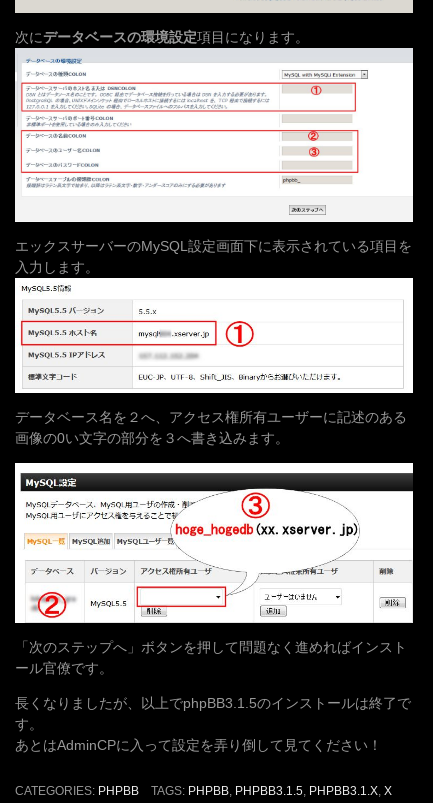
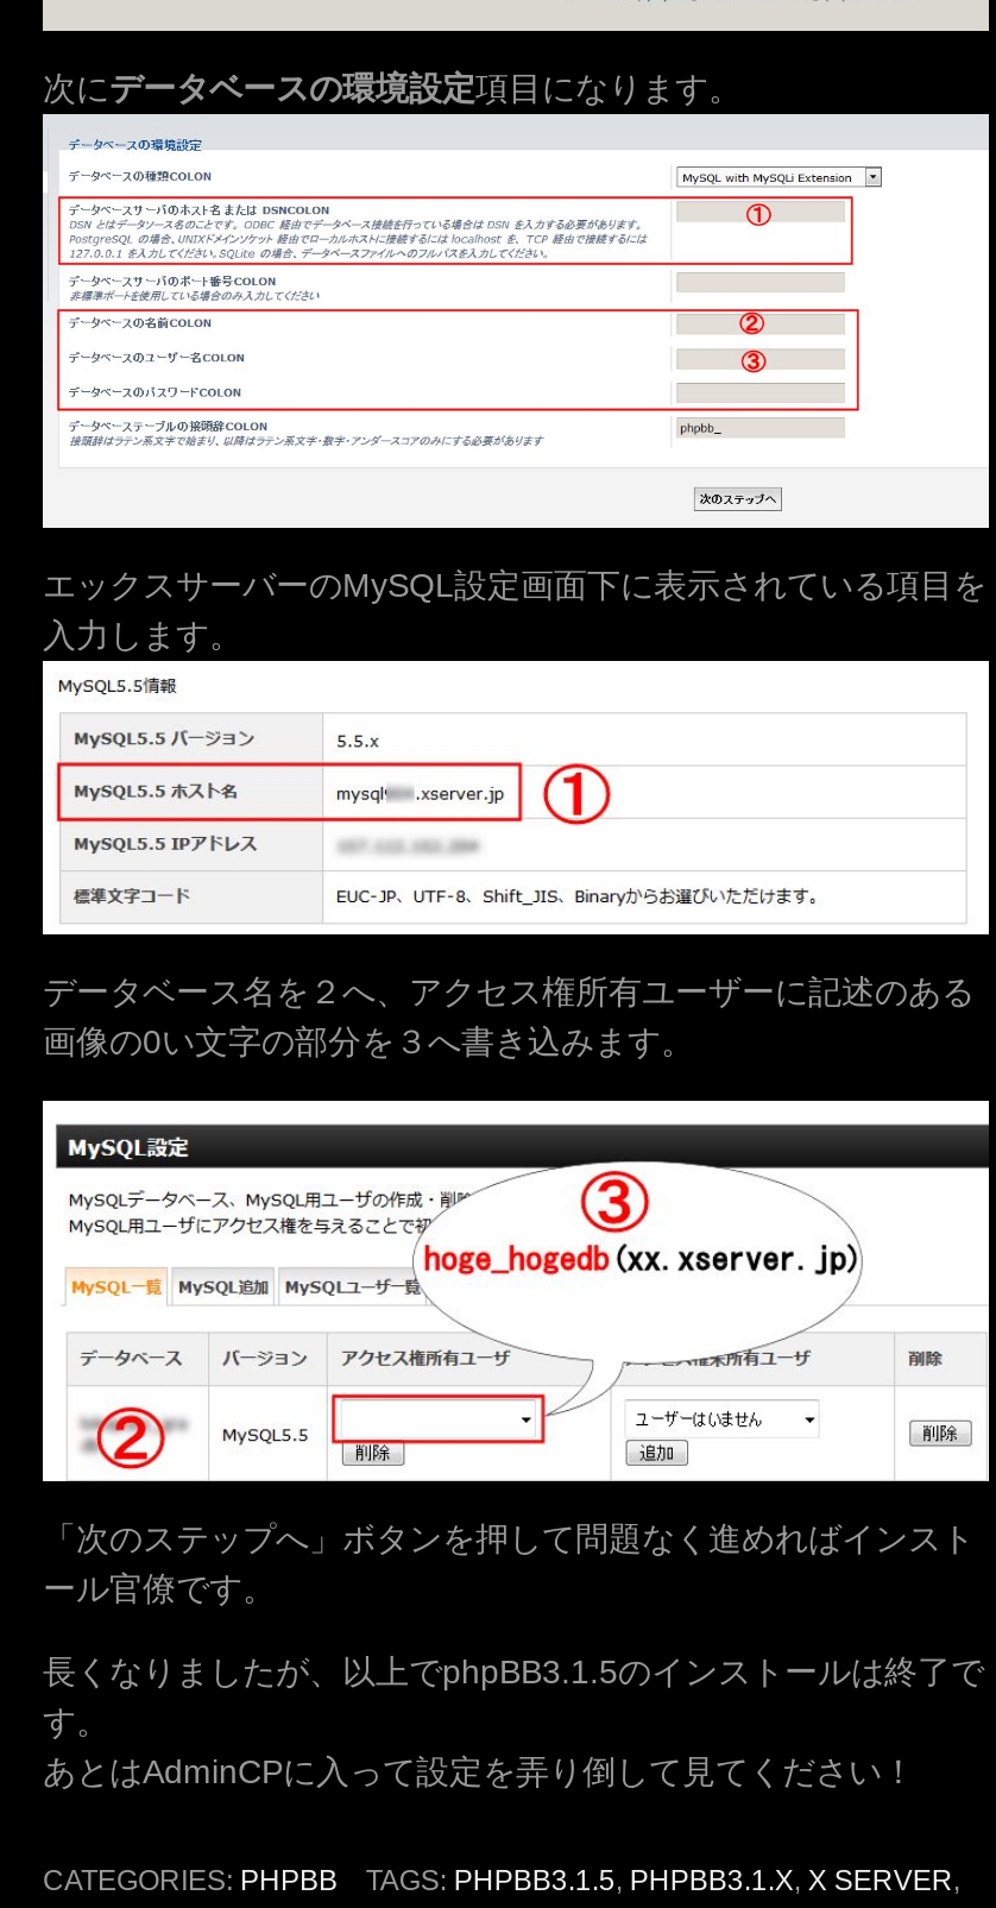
[151,784,392,798] TAGS: PHPBB, PHPBB3.1.5, PHPBB3.1.X, X -> [366,1864,960,1898] TAGS: PHPBB3.1.5, PHPBB3.1.X, X SERVER,

